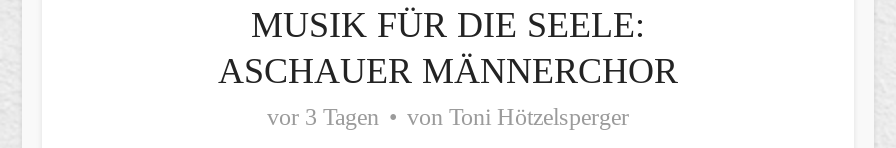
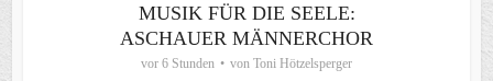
[267,102,629,130] vor 3 Tagen von Toni Hötzelsperger -> [141,56,352,71] vor 6 Stunden von Toni Hötzelsperger

